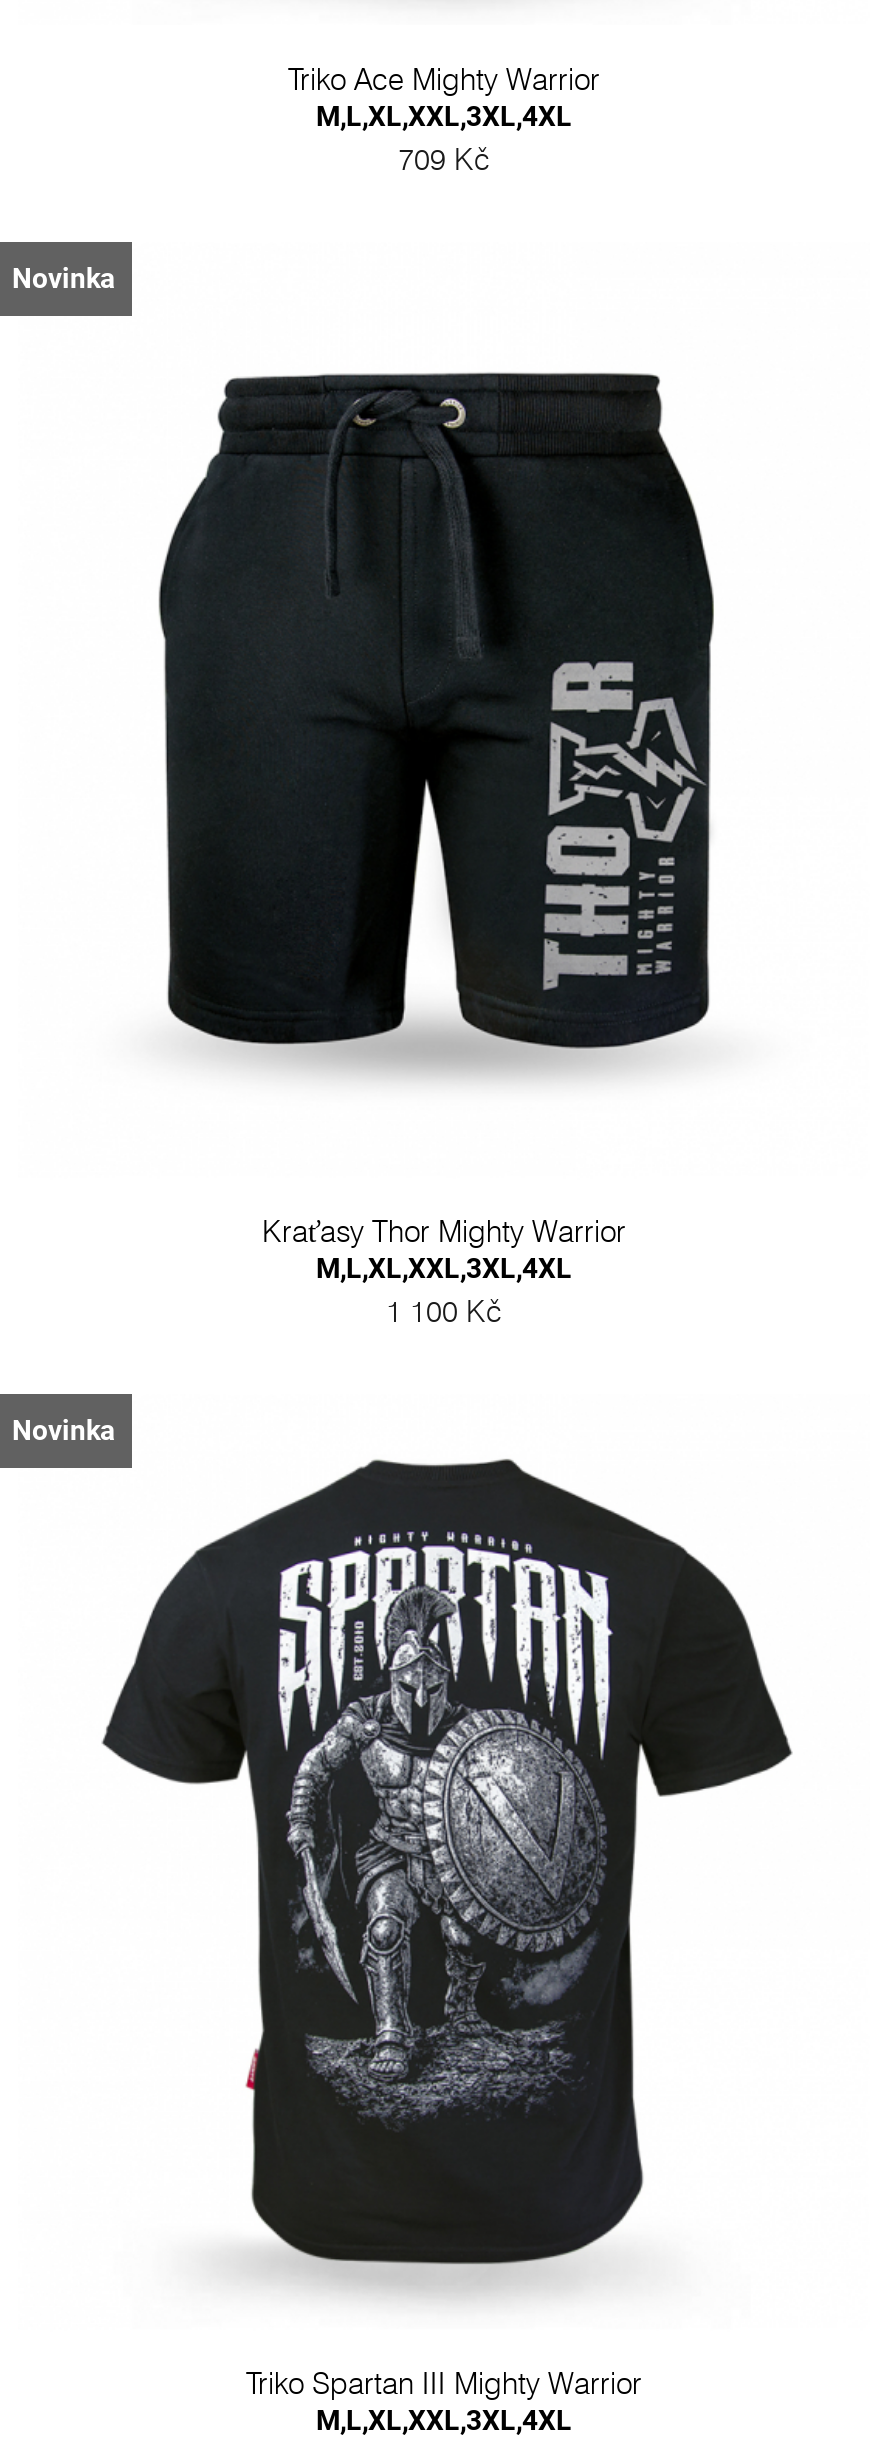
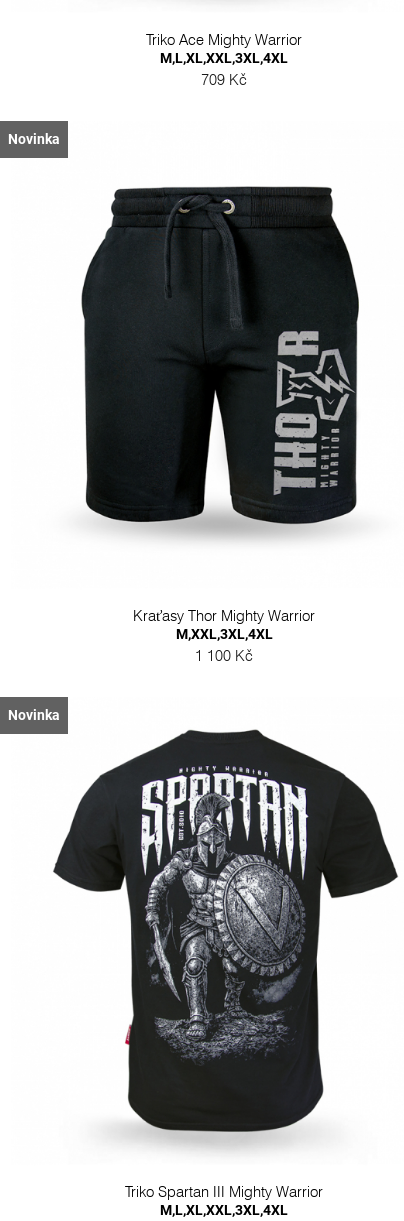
[316,1252,572,1284] M,L,XL,XXL,3XL,4XL -> [175,626,272,642] M,XXL,3XL,4XL

